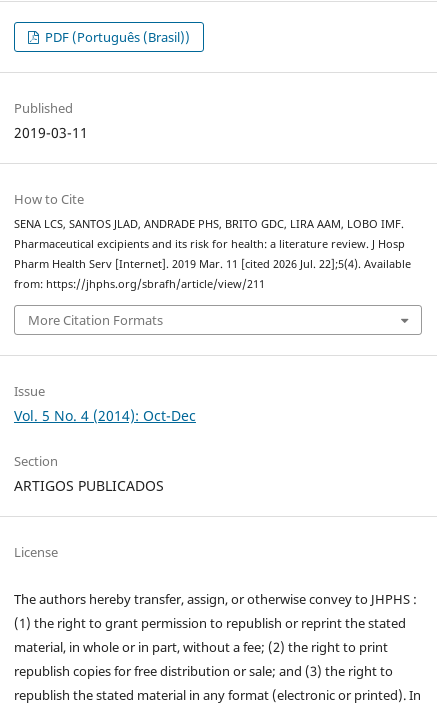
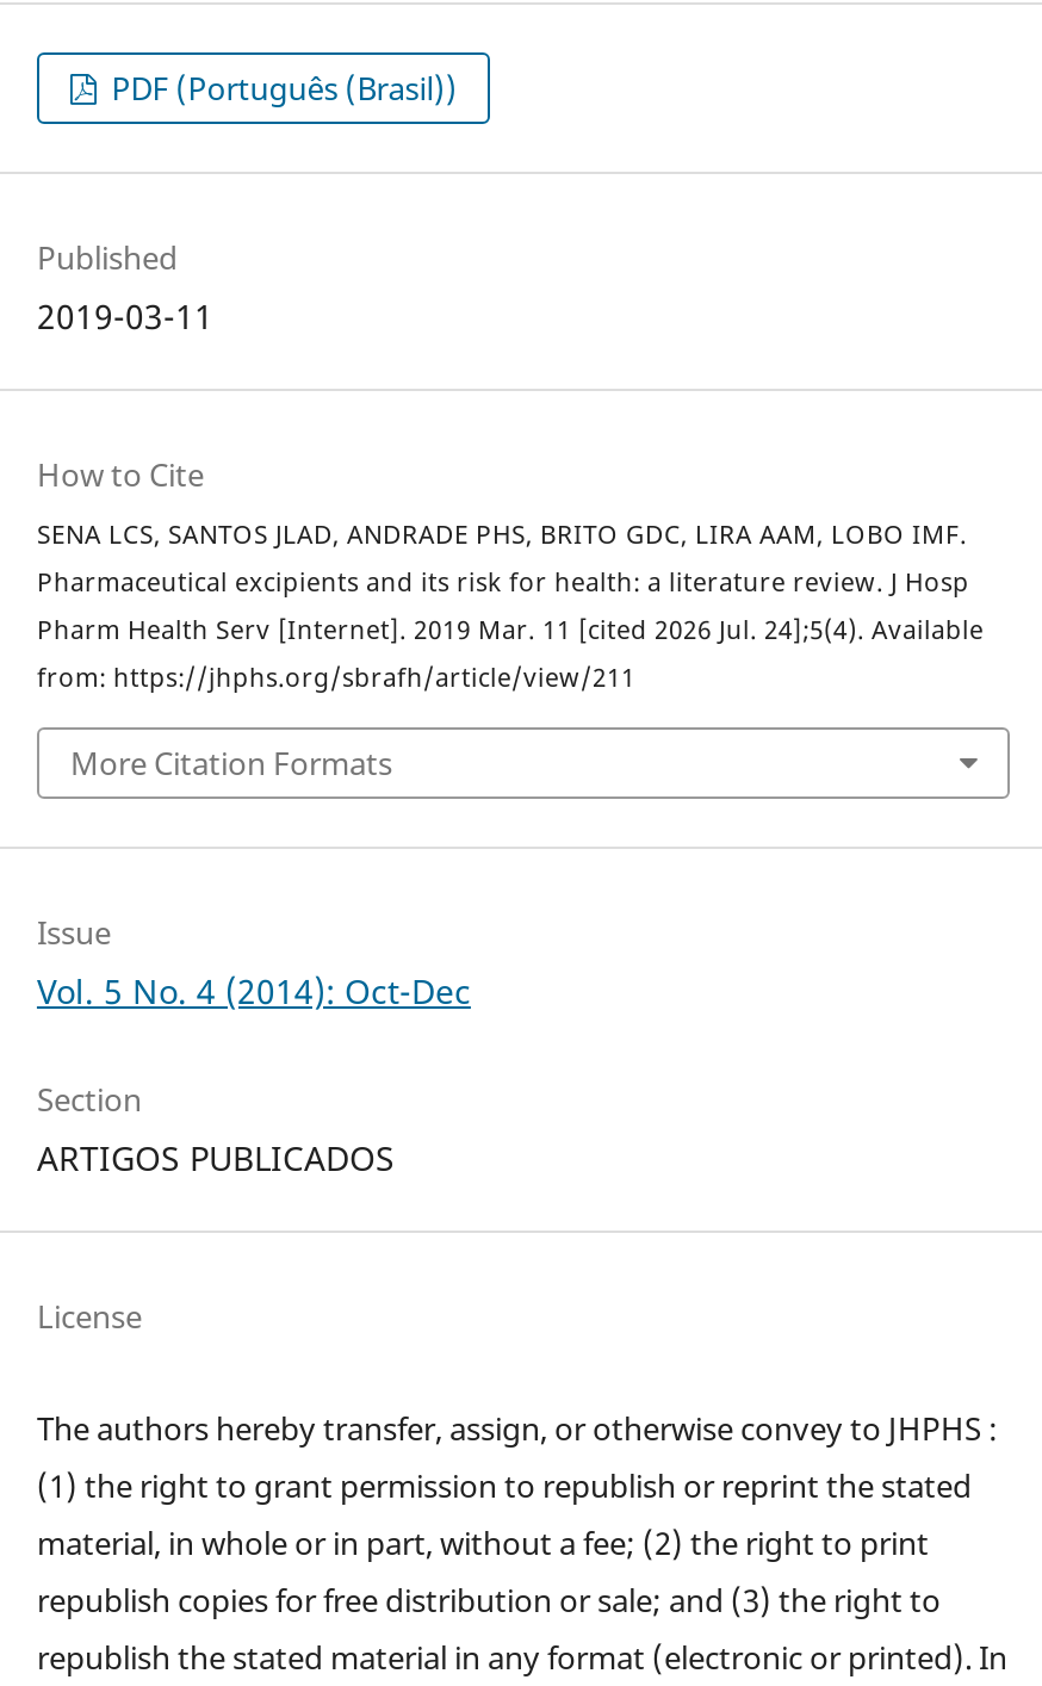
[14,257,411,271] Pharm Health Serv [Internet]. 2019 Mar. 11 [cited 2026 Jul. 22];5(4). Available -> [37,613,984,646] Pharm Health Serv [Internet]. 2019 Mar. 11 [cited 2026 Jul. 24];5(4). Available

